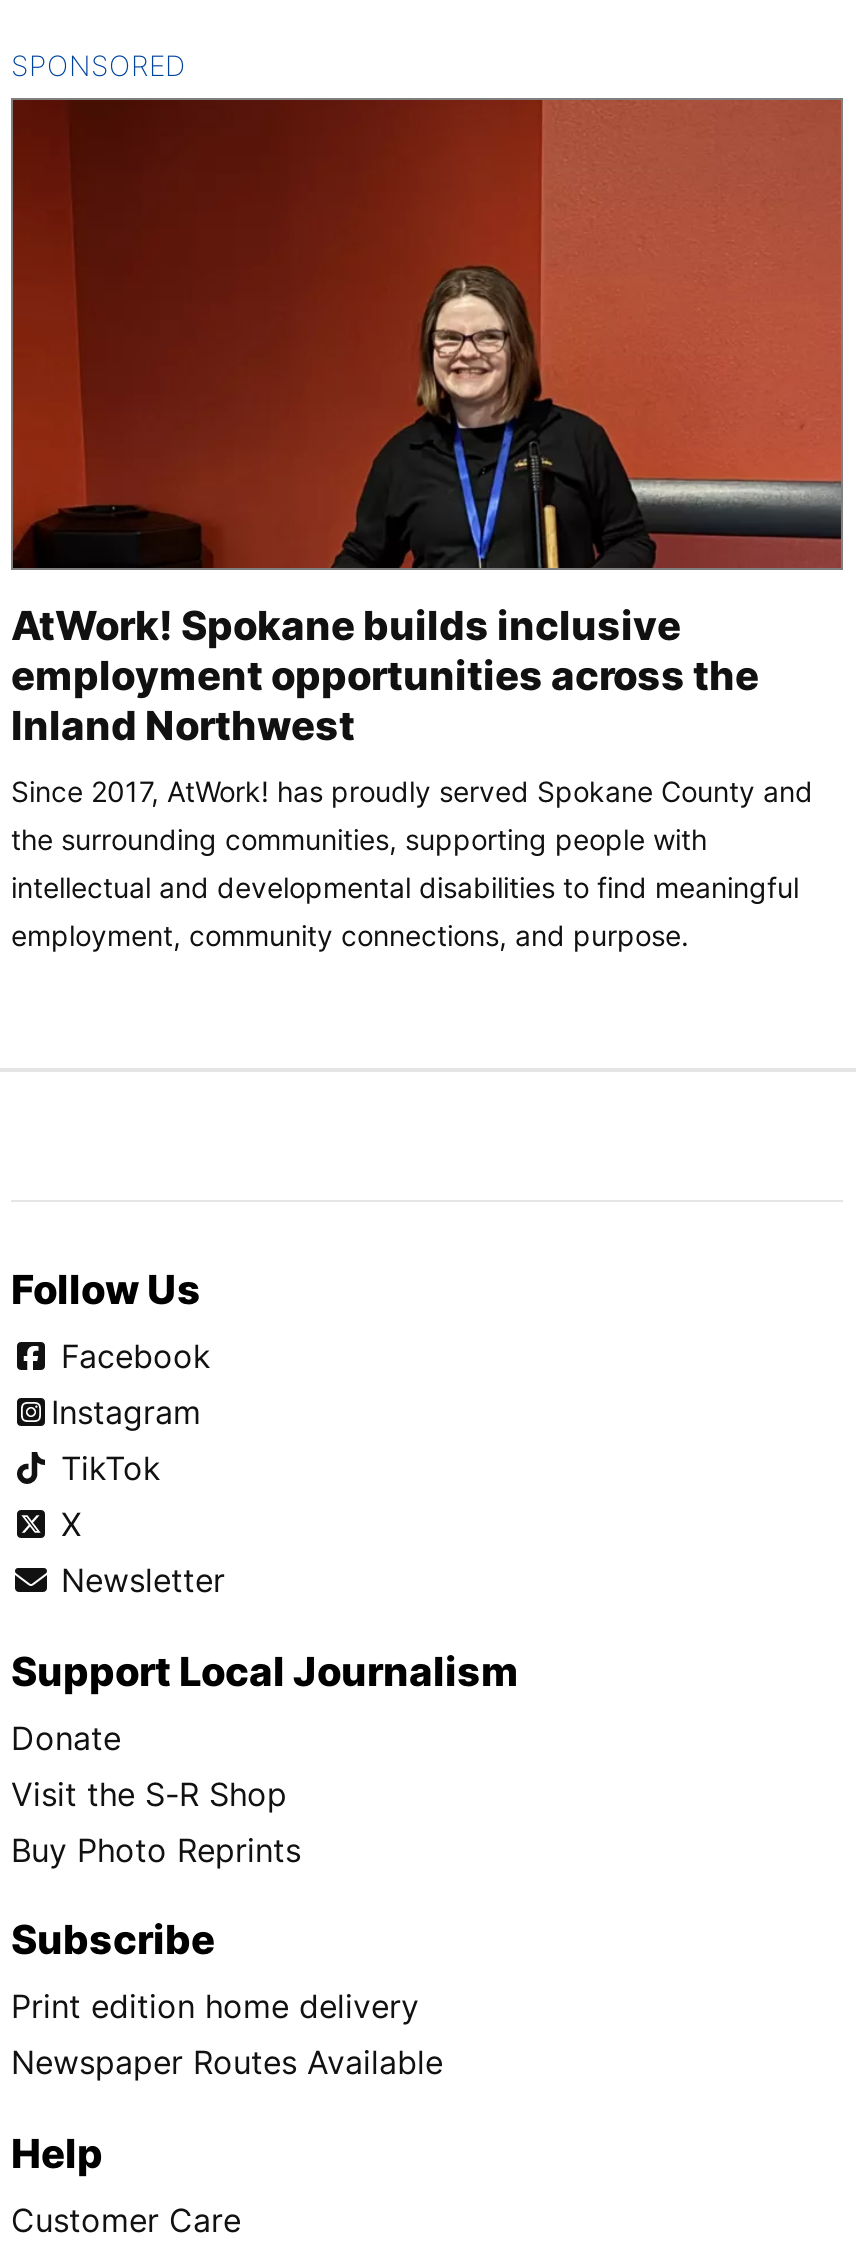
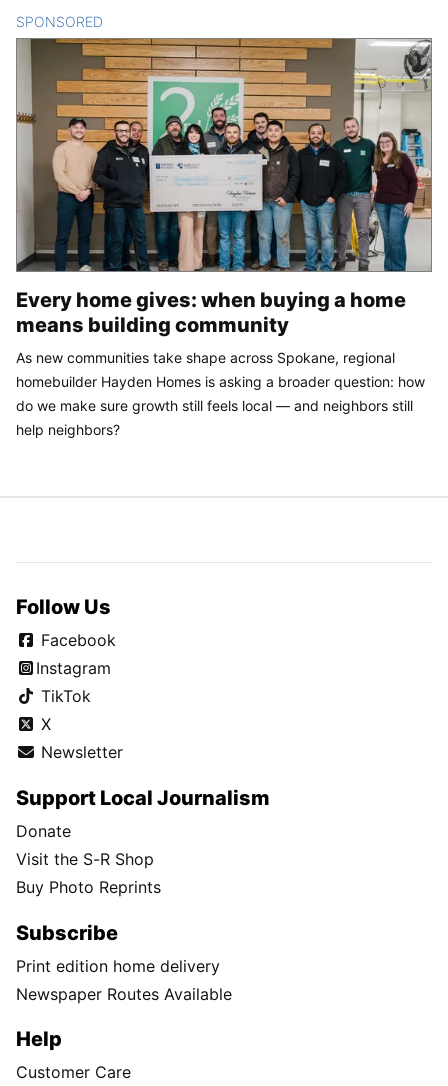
[11,98,843,750] [image] | AtWork! Spokane builds inclusive | employment opportunities across the | Inland Northwest -> [16,38,432,337] [image] | Every home gives: when buying a home | means building community
[11,774,813,952] Since 2017, AtWork! has proudly served Spokane County and | the surrounding communities, supporting people with | intellectual and developmental disabilities to find meaningful | employment, community connections, and purpose. -> [16,349,425,438] As new communities take shape across Spokane, regional | homebuilder Hayden Homes is asking a broader question: how | do we make sure growth still feels local — and neighbors still | help neighbors?

